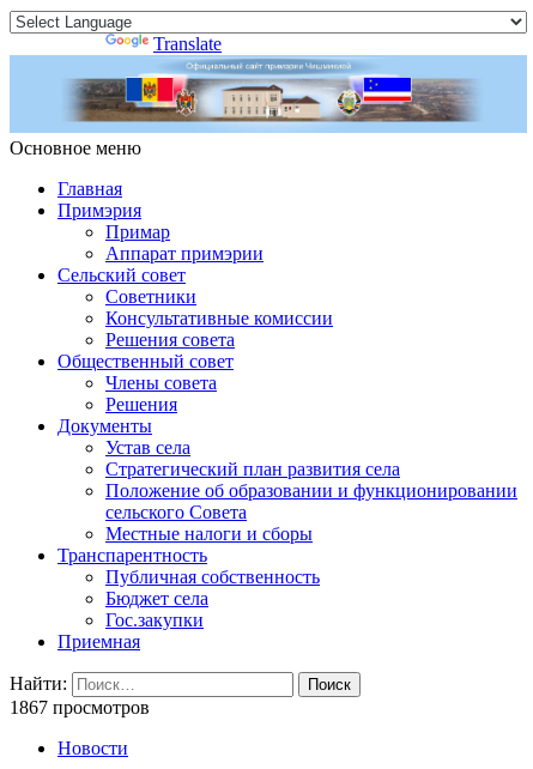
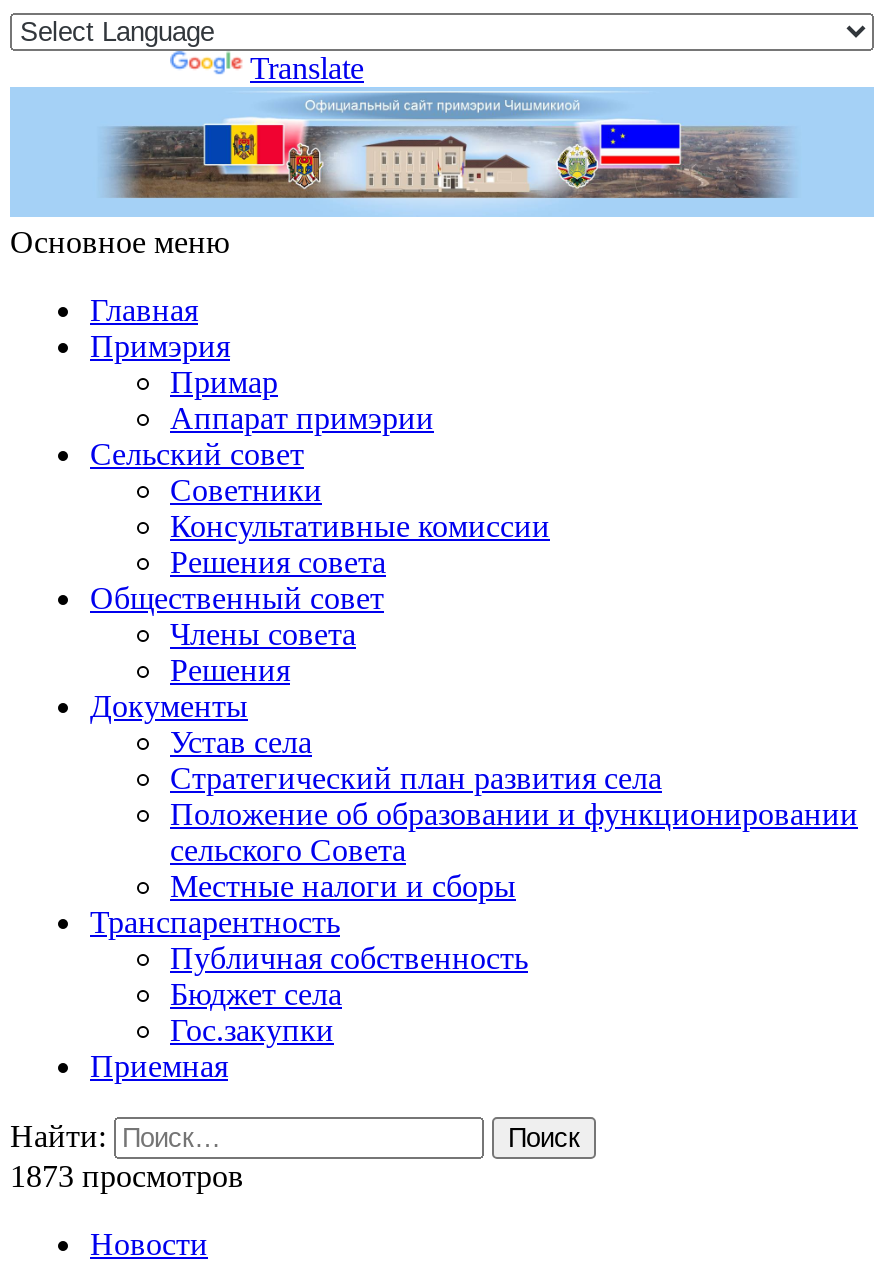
[10,697,150,718] 1867 просмотров -> [10,1159,244,1193] 1873 просмотров

